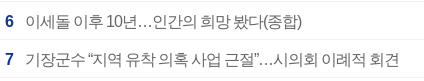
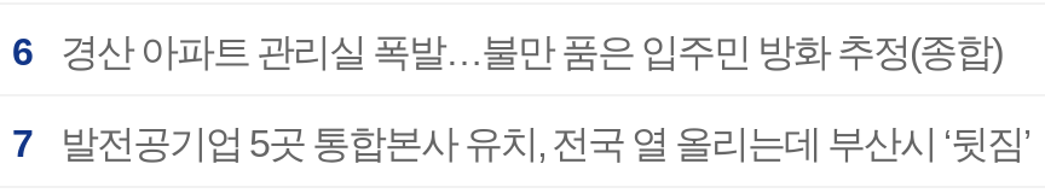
[25,13,301,30] 이세돌 이후 10년…인간의 희망 봤다(종합) -> [60,31,1001,72] 경산 아파트 관리실 폭발…불만 품은 입주민 방화 추정(종합)
[25,51,399,68] 기장군수 “지역 유착 의혹 사업 근절”…시의회 이례적 회견 -> [60,123,1030,164] 발전공기업 5곳 통합본사 유치, 전국 열 올리는데 부산시 ‘뒷짐’

